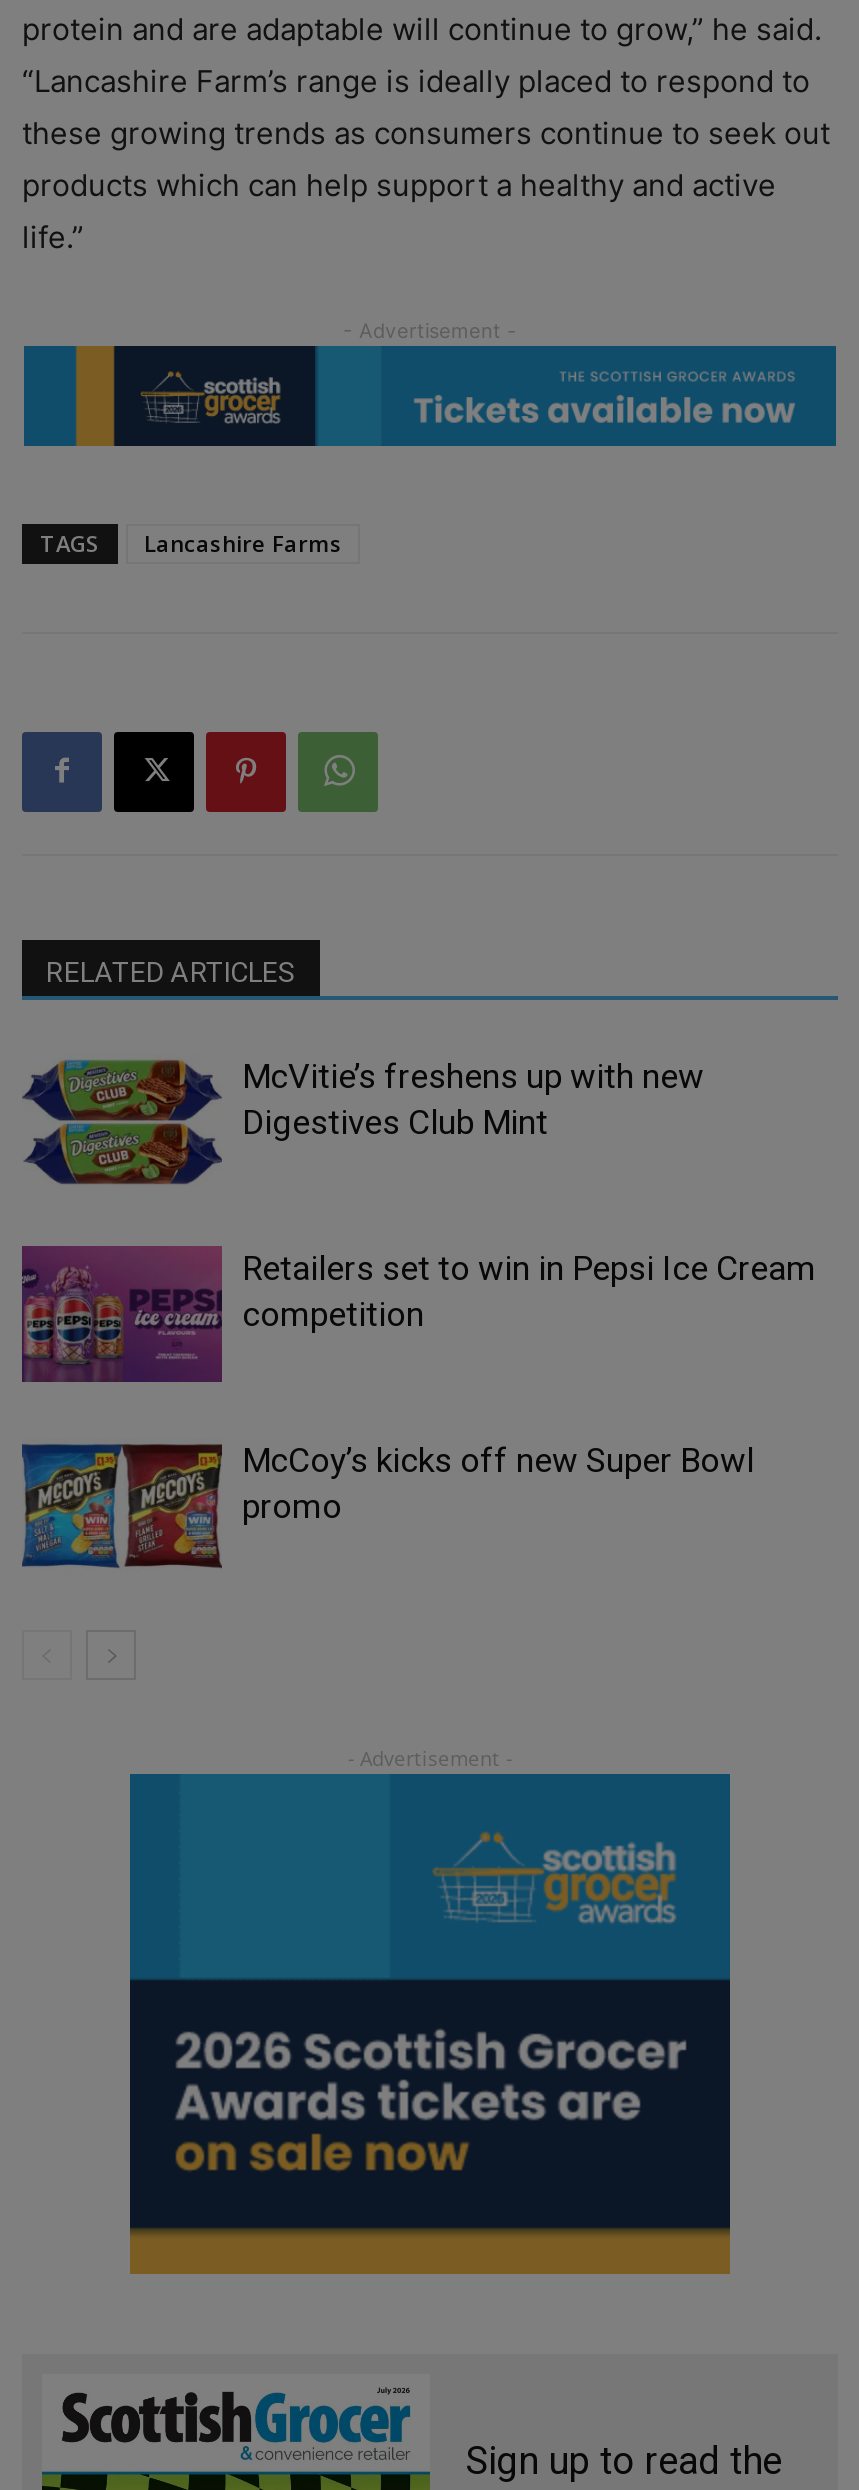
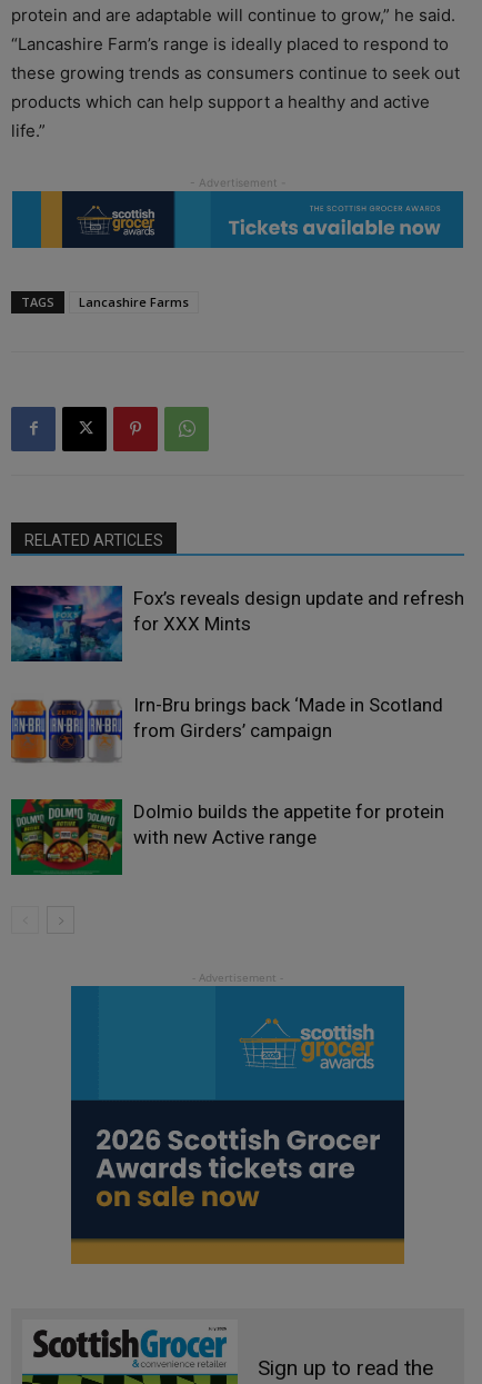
[22,1054,704,1190] [image] | McVitie’s freshens up with new | Digestives Club Mint -> [10,585,464,663] [image] | Fox’s reveals design update and refresh | for XXX Mints
[20,1244,816,1384] [image] | Retailers set to win in Pepsi Ice Cream | competition -> [10,693,443,768] [image] | Irn-Bru brings back ‘Made in Scotland | from Girders’ campaign
[20,1438,754,1574] [image] | McCoy’s kicks off new Super Bowl | promo -> [10,798,444,876] [image] | Dolmio builds the appetite for protein | with new Active range

